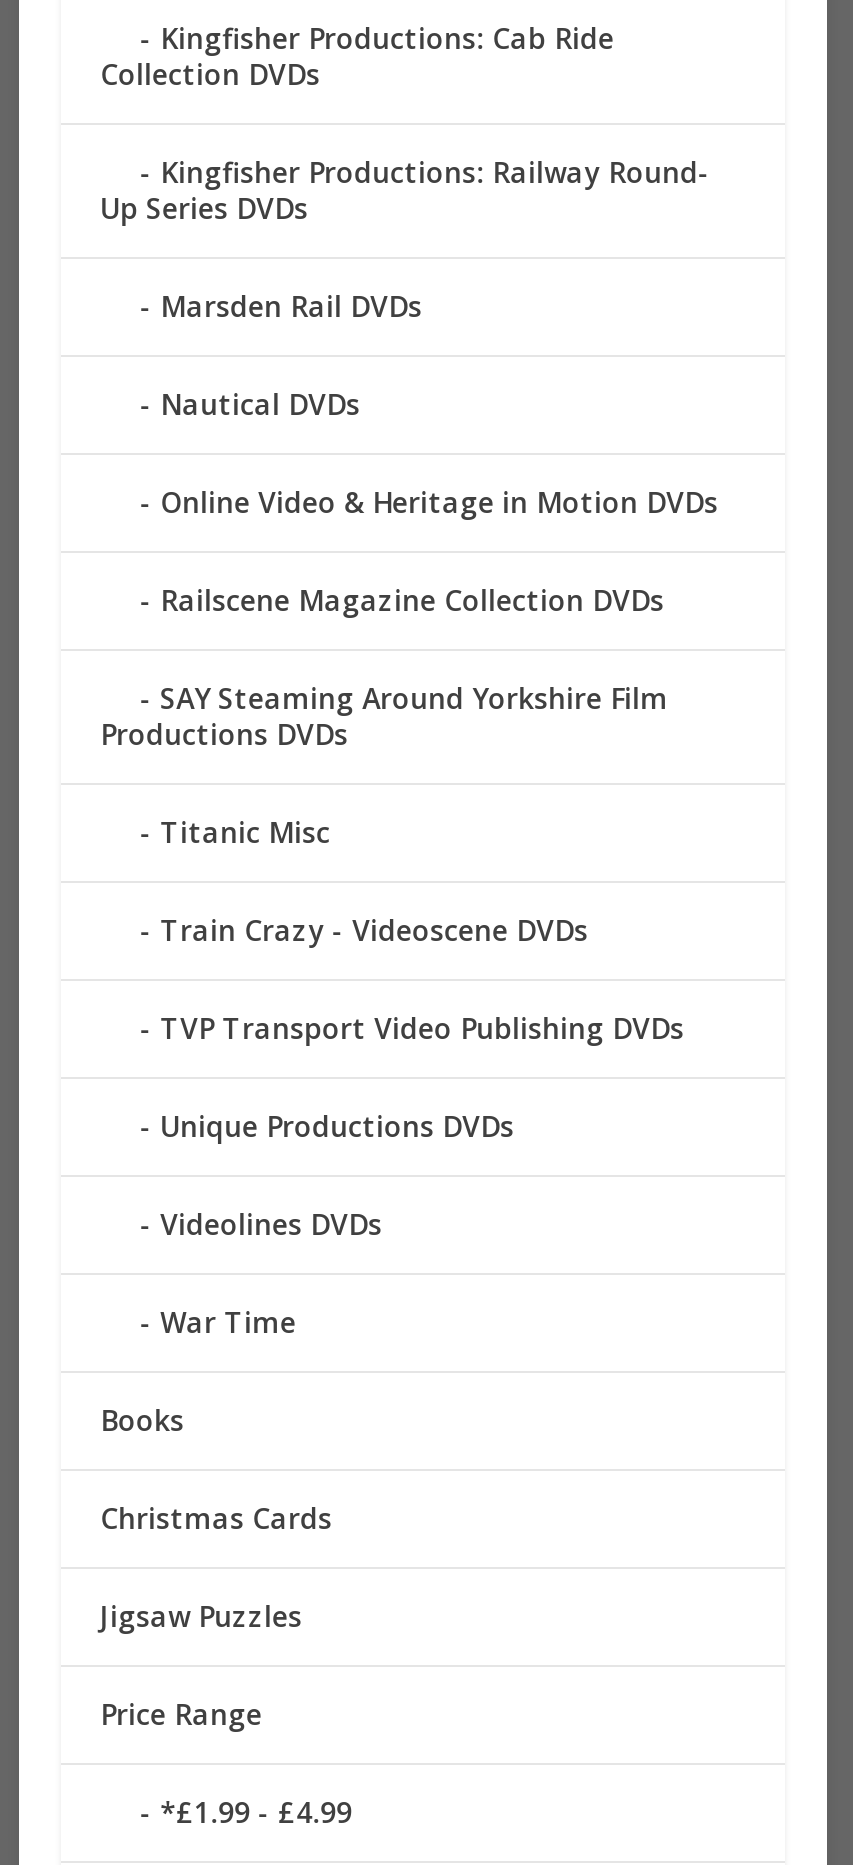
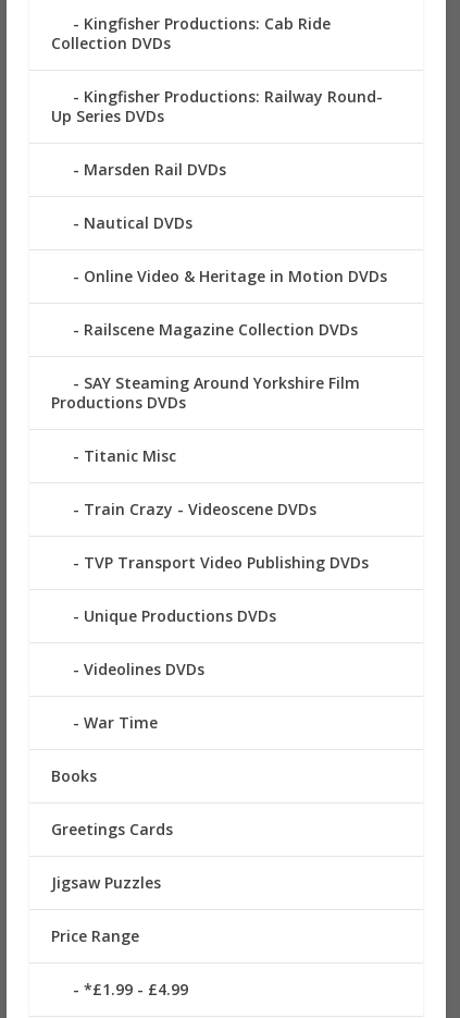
[100,1500,332,1538] Christmas Cards -> [51,819,172,840] Greetings Cards

